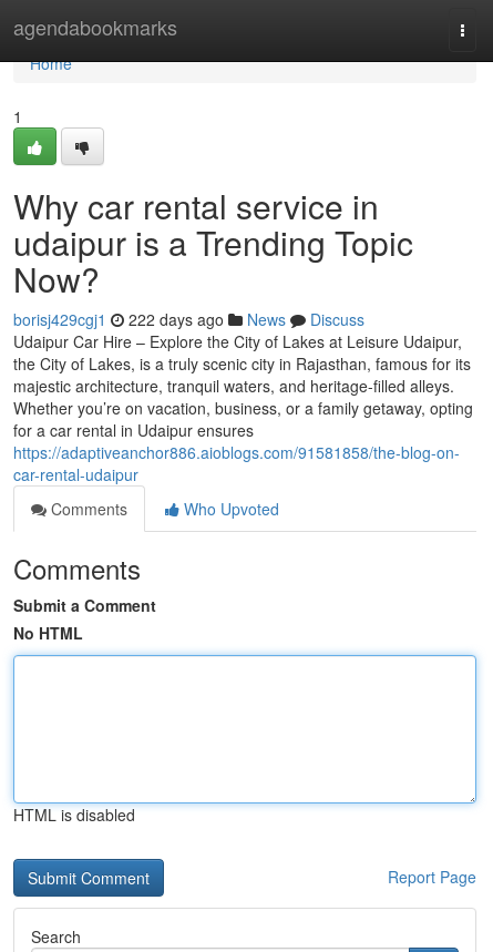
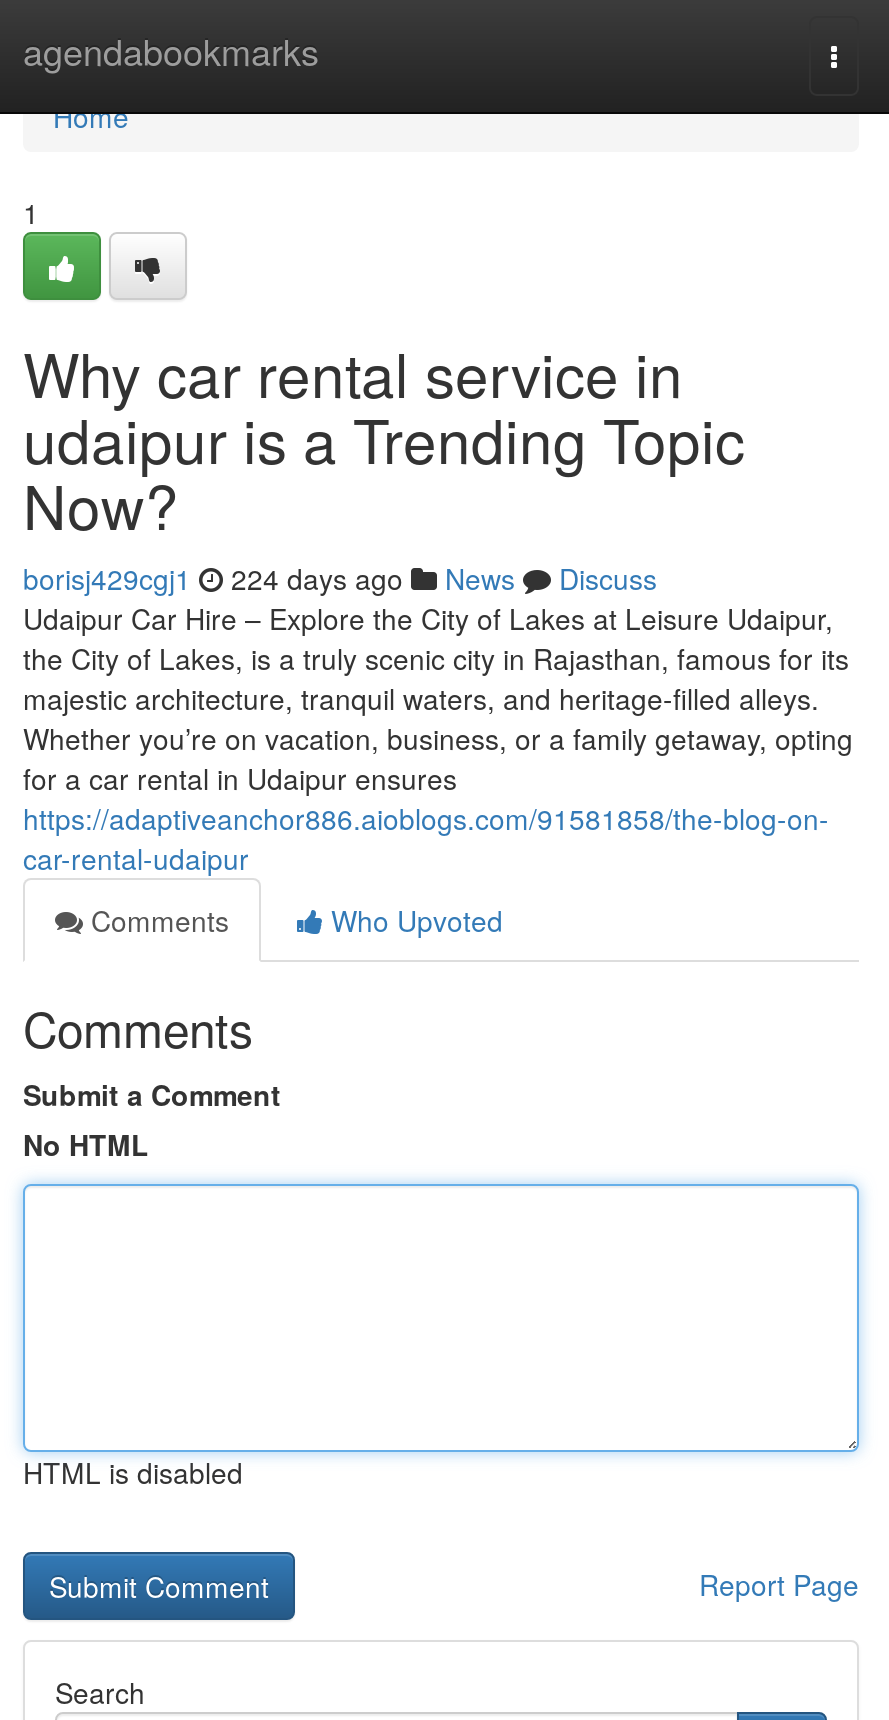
[13,308,364,330] borisj429cgj1 222 days ago News Discuss -> [23,558,657,598] borisj429cgj1 224 days ago News Discuss

